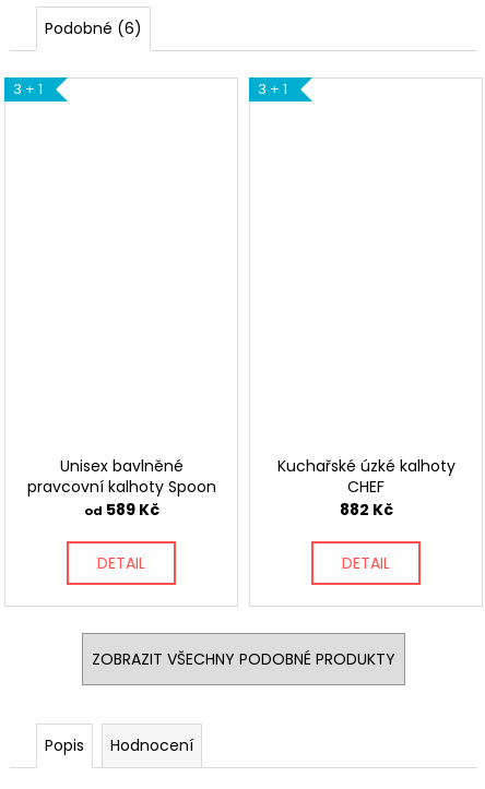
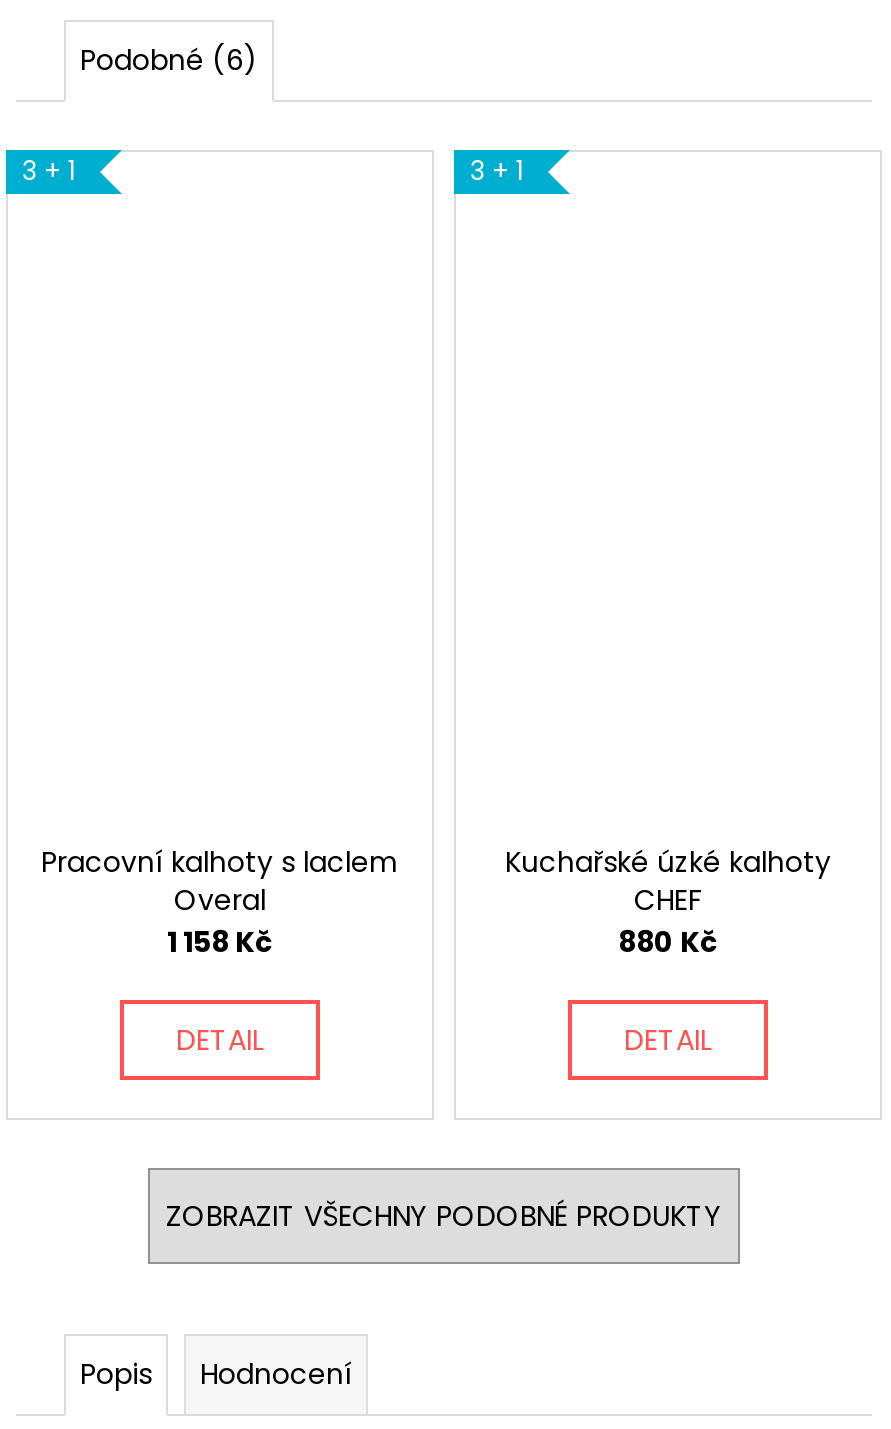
[27,455,216,521] Unisex bavlněné | pravcovní kalhoty Spoon | od 589 Kč -> [41,843,399,963] Pracovní kalhoty s laclem | Overal | 1 158 Kč
[339,499,393,521] 882 Kč -> [618,923,718,963] 880 Kč

